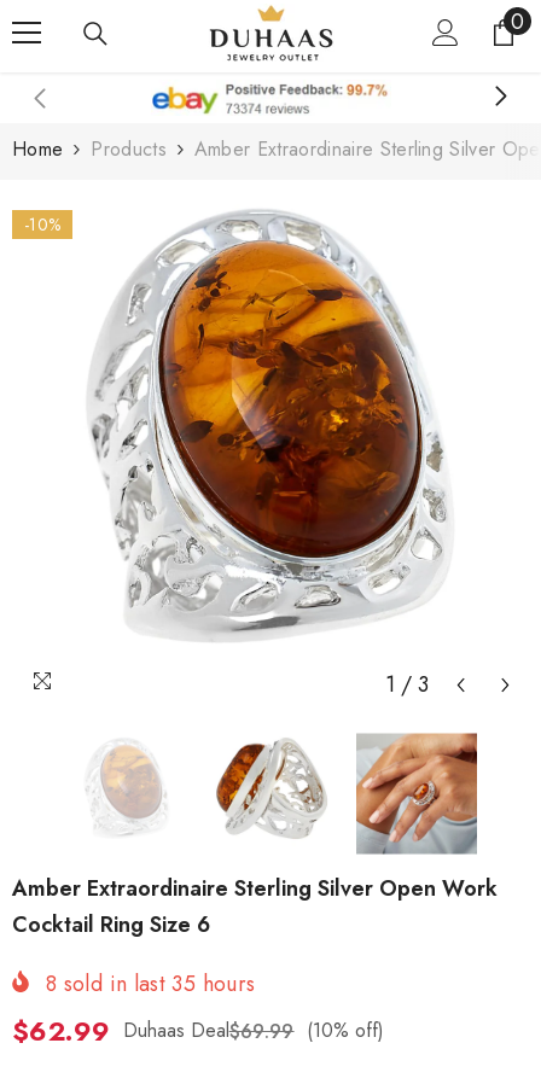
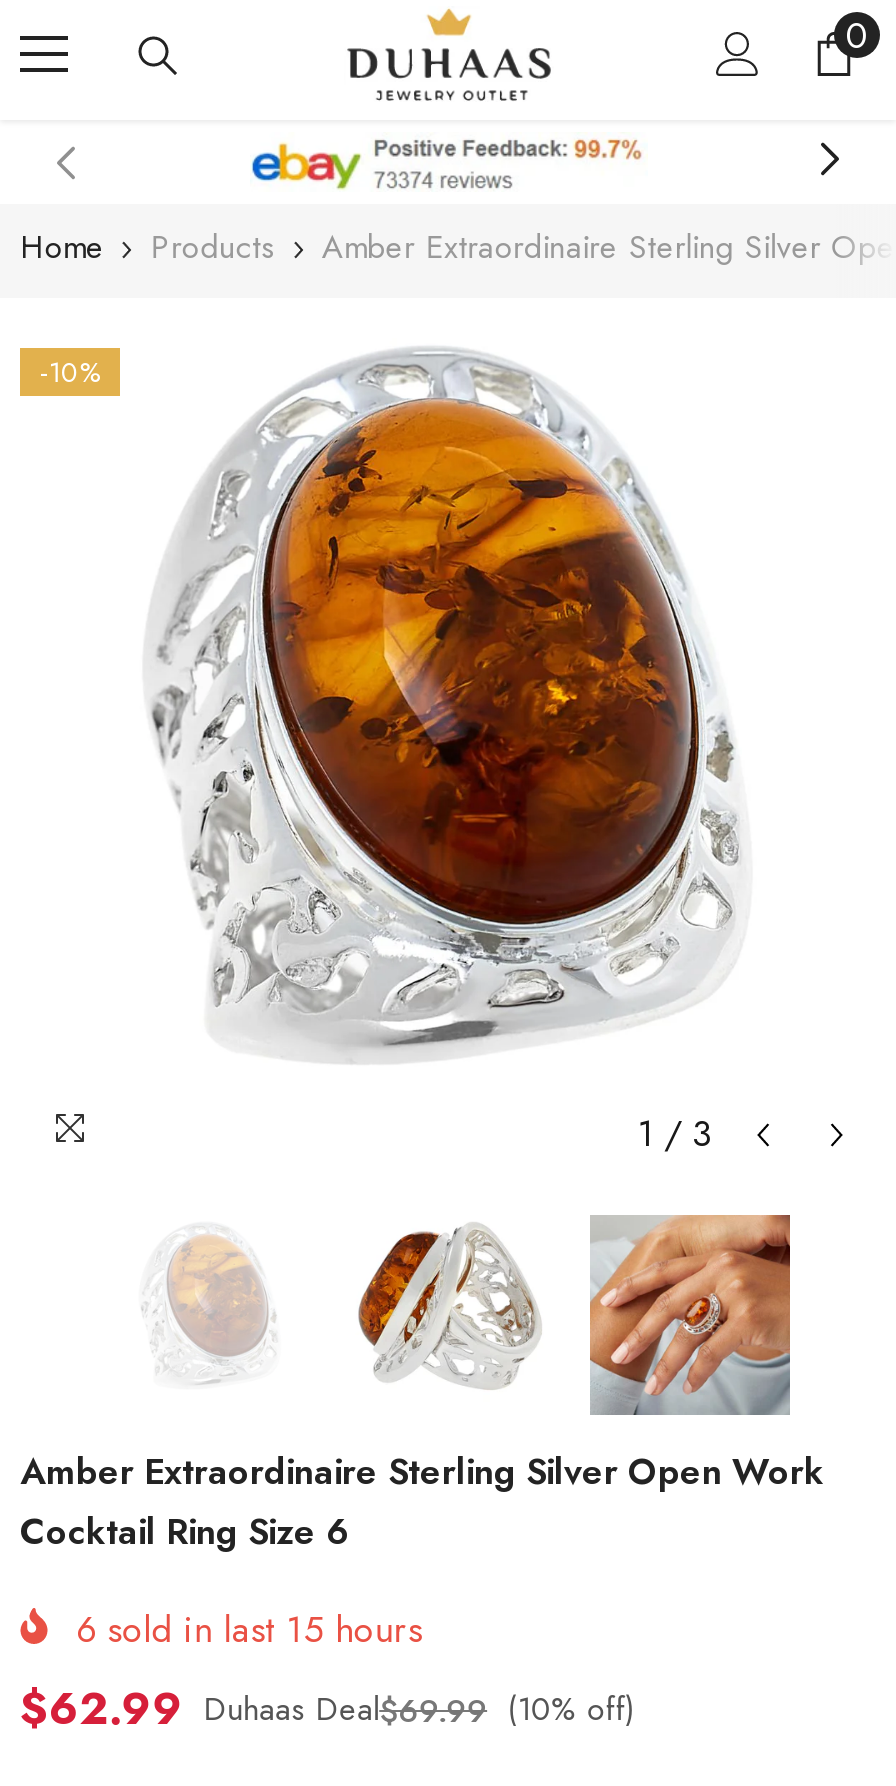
[46,968,255,999] 8 sold in last 35 hours -> [76,1604,423,1656] 6 sold in last 15 hours

